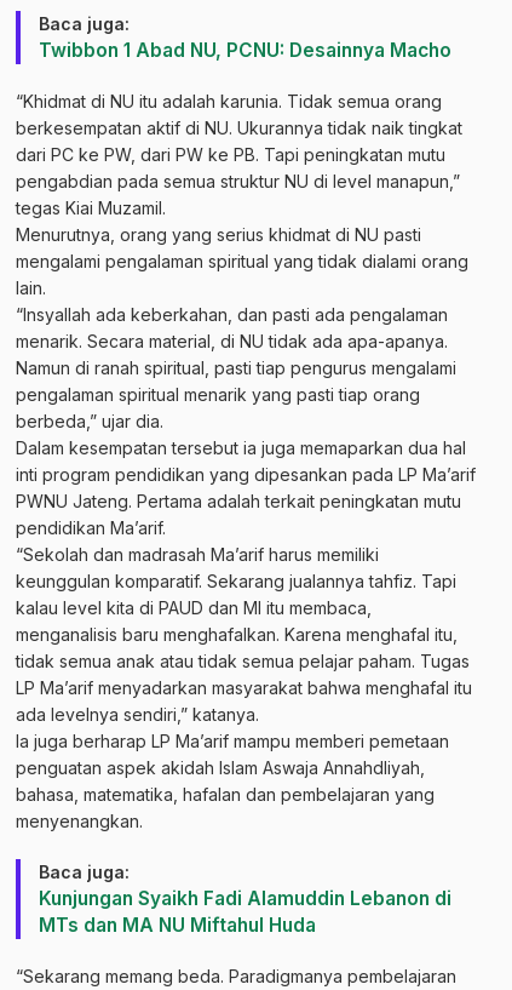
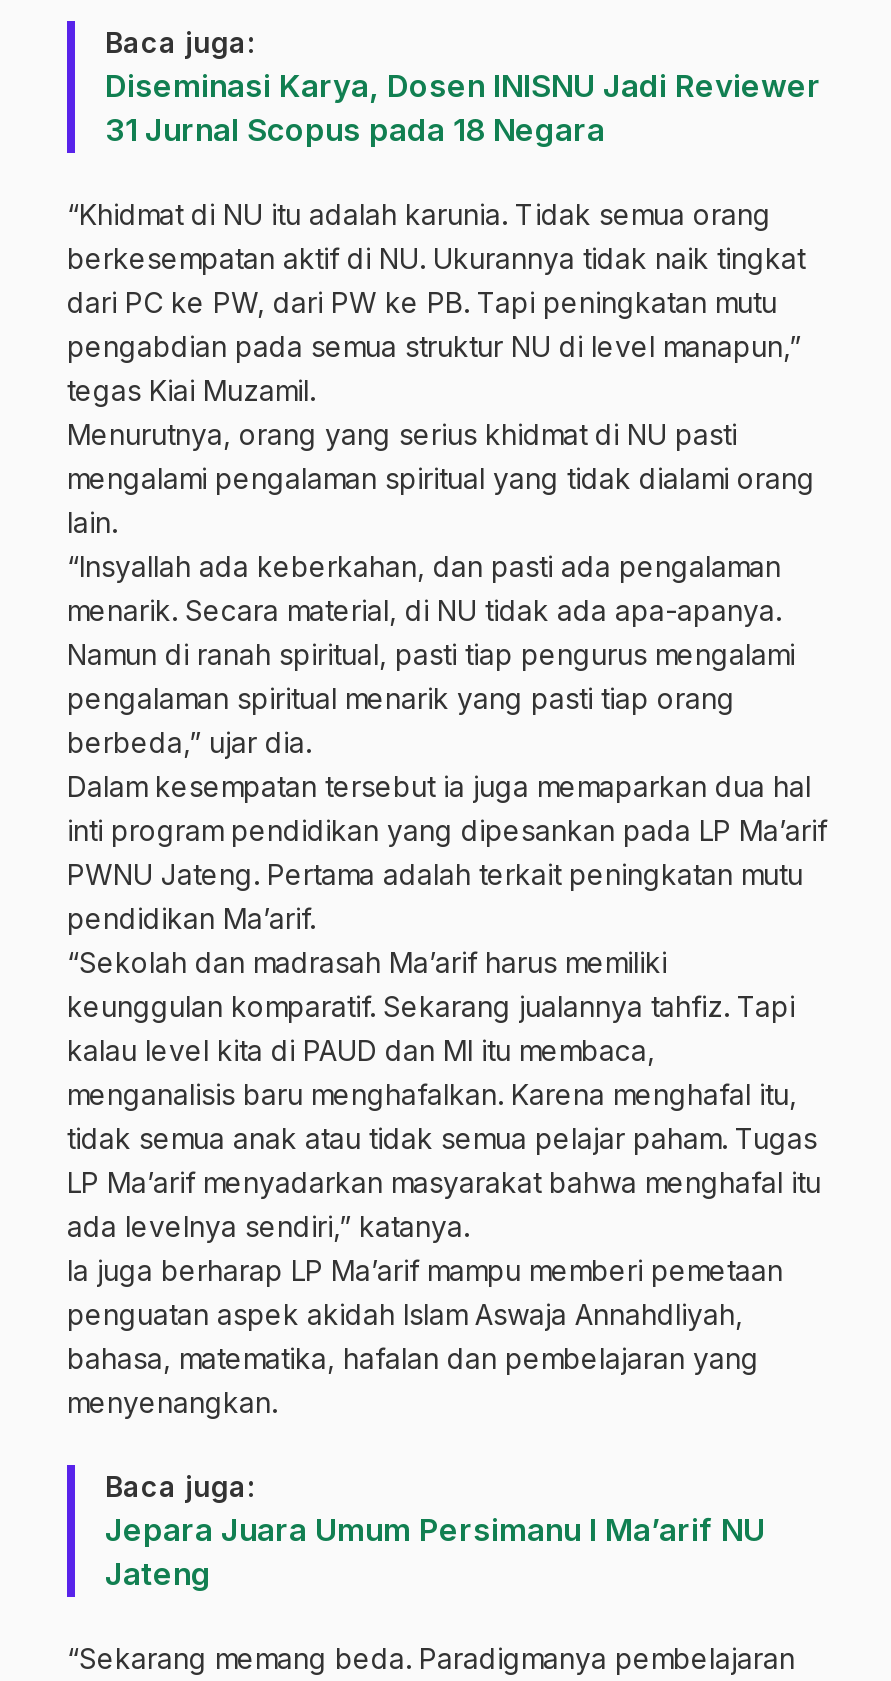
[39,39,451,62] Twibbon 1 Abad NU, PCNU: Desainnya Macho -> [105,67,821,149] Diseminasi Karya, Dosen INISNU Jadi Reviewer | 31 Jurnal Scopus pada 18 Negara
[39,887,451,937] Kunjungan Syaikh Fadi Alamuddin Lebanon di | MTs dan MA NU Miftahul Huda -> [105,1511,765,1593] Jepara Juara Umum Persimanu I Ma’arif NU | Jateng

